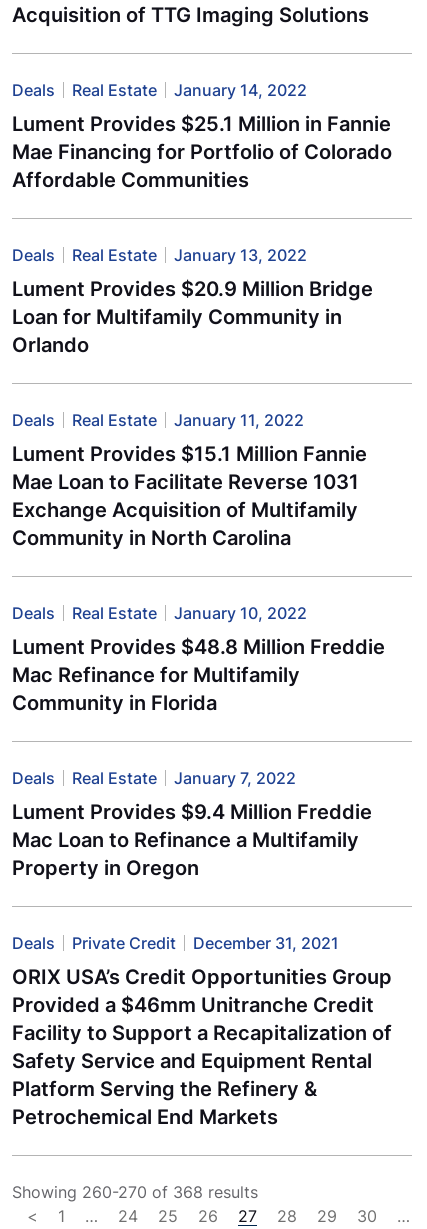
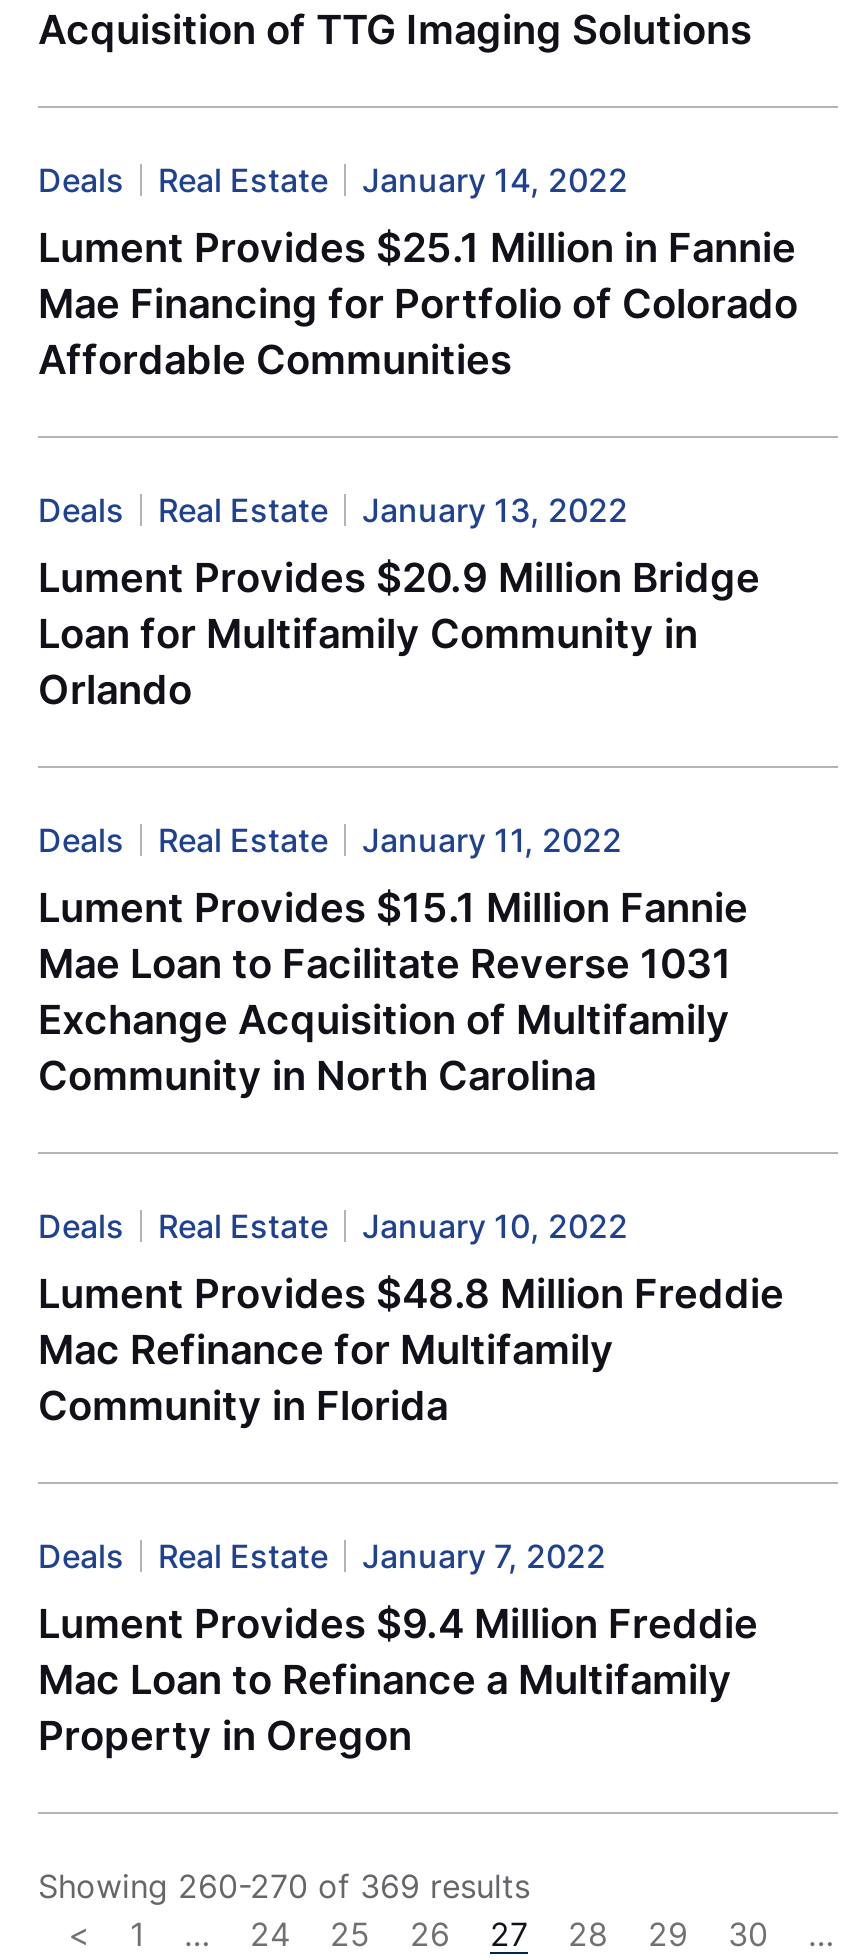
[12,933,392,1202] Deals | Private Credit | December 31, 2021 | ORIX USA’s Credit Opportunities Group | Provided a $46mm Unitranche Credit | Facility to Support a Recapitalization of | Safety Service and Equipment Rental | Platform Serving the Refinery & | Petrochemical End Markets | Showing 260-270 of 368 results -> [38,1866,530,1906] Showing 260-270 of 369 results

